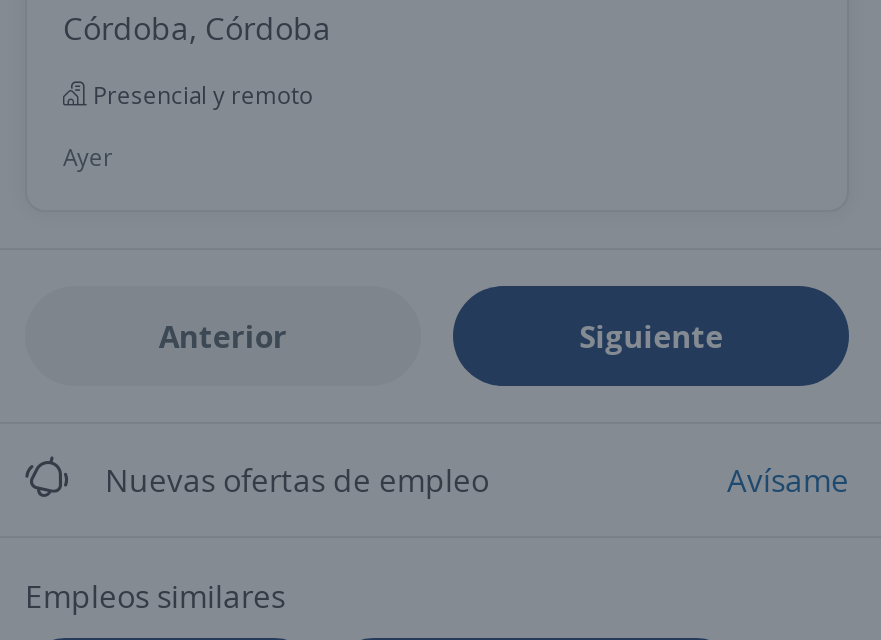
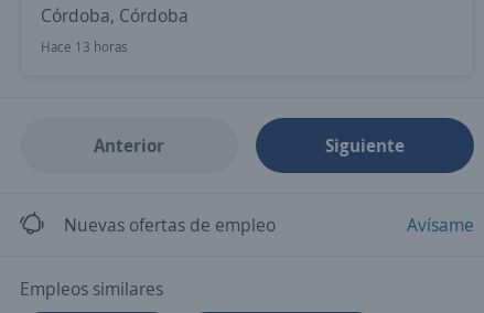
[63,78,313,174] Presencial y remoto | Ayer -> [41,37,128,56] Hace 13 horas

